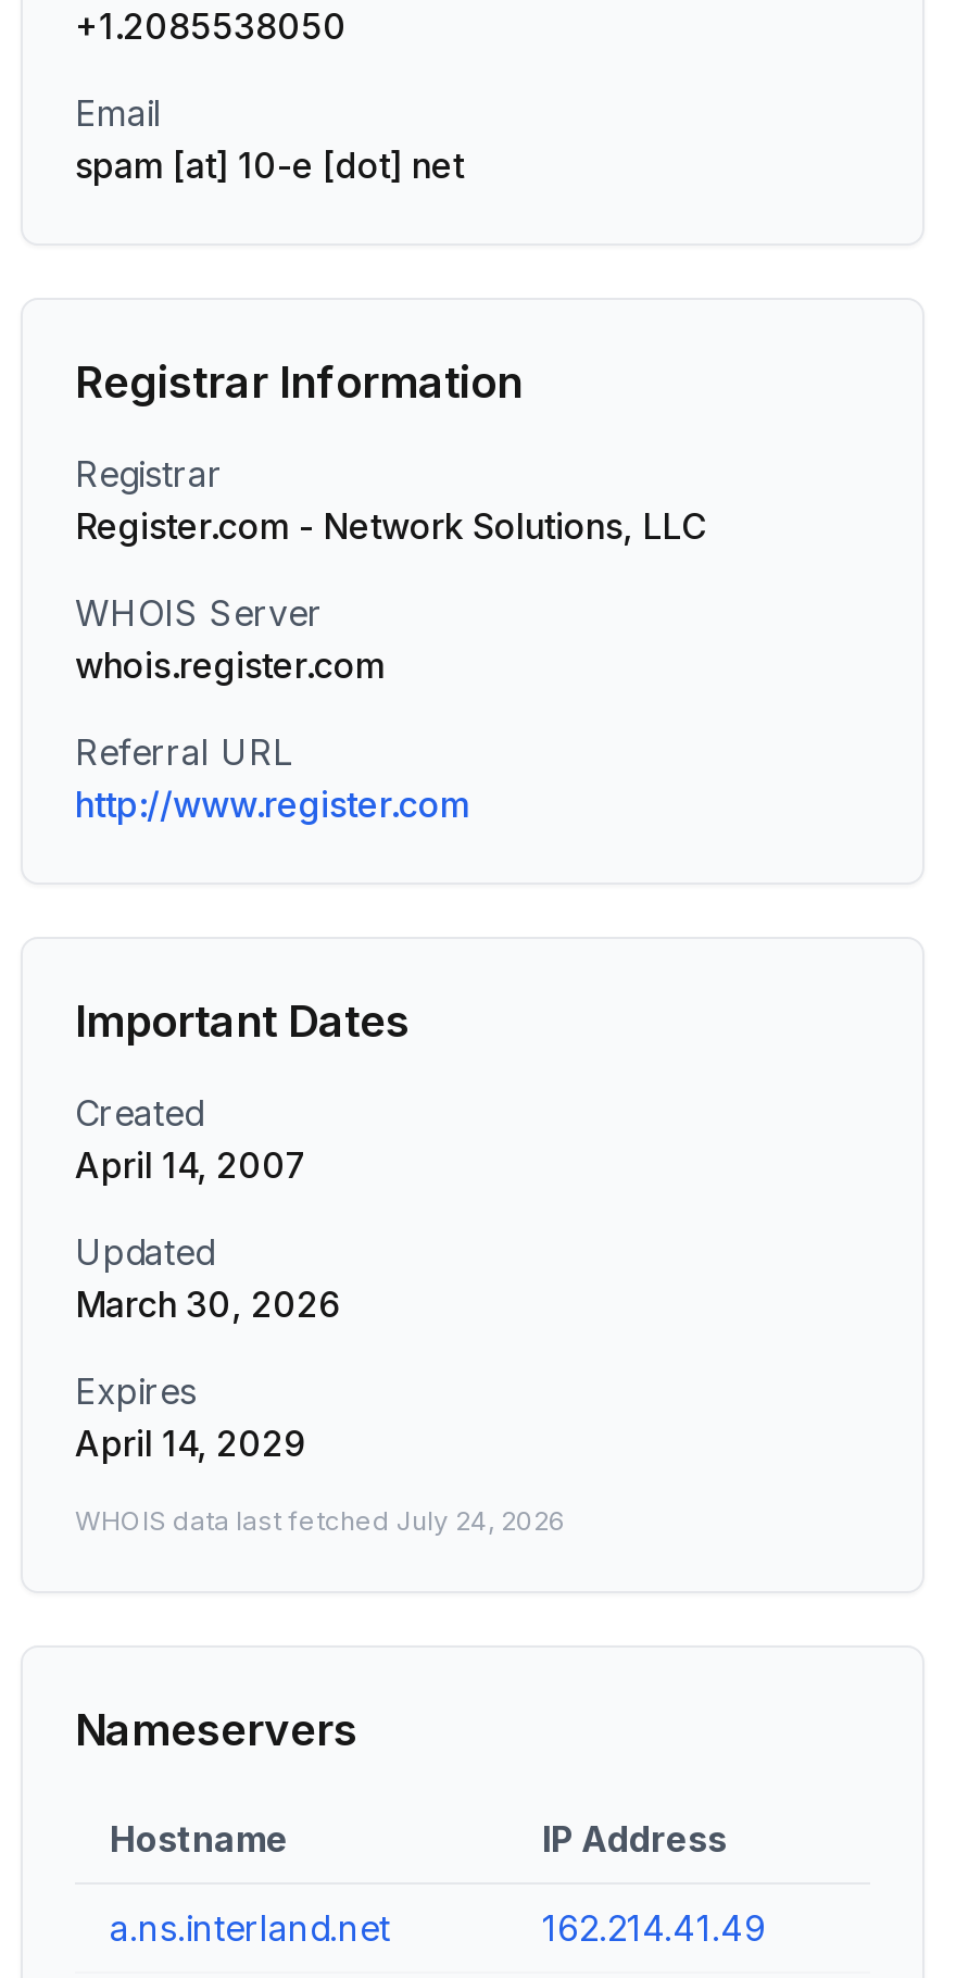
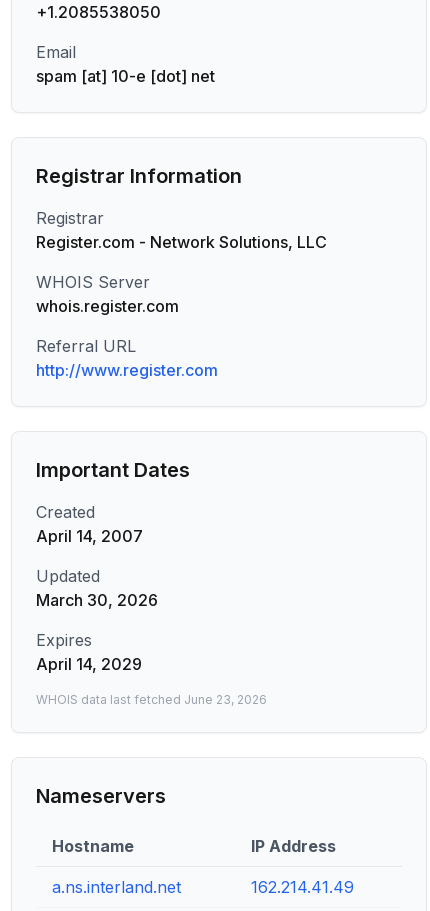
[75,1504,566,1537] WHOIS data last fetched July 24, 2026 -> [36,692,267,707] WHOIS data last fetched June 23, 2026

